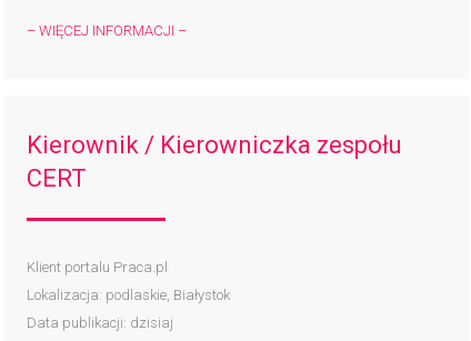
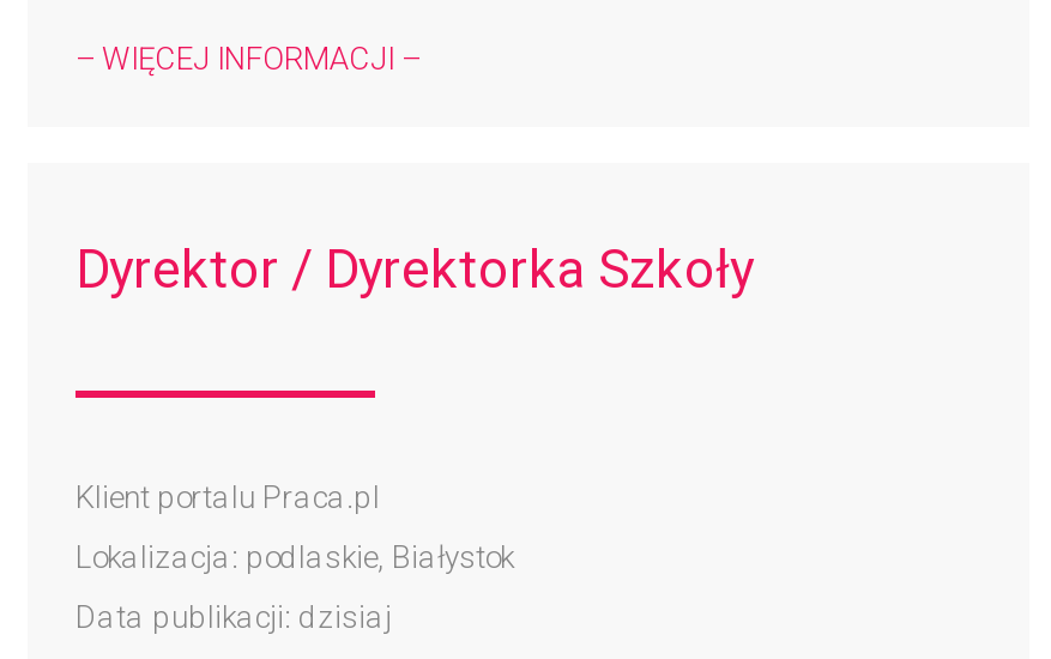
[27,131,402,192] Kierownik / Kierowniczka zespołu | CERT -> [75,240,754,300] Dyrektor / Dyrektorka Szkoły

